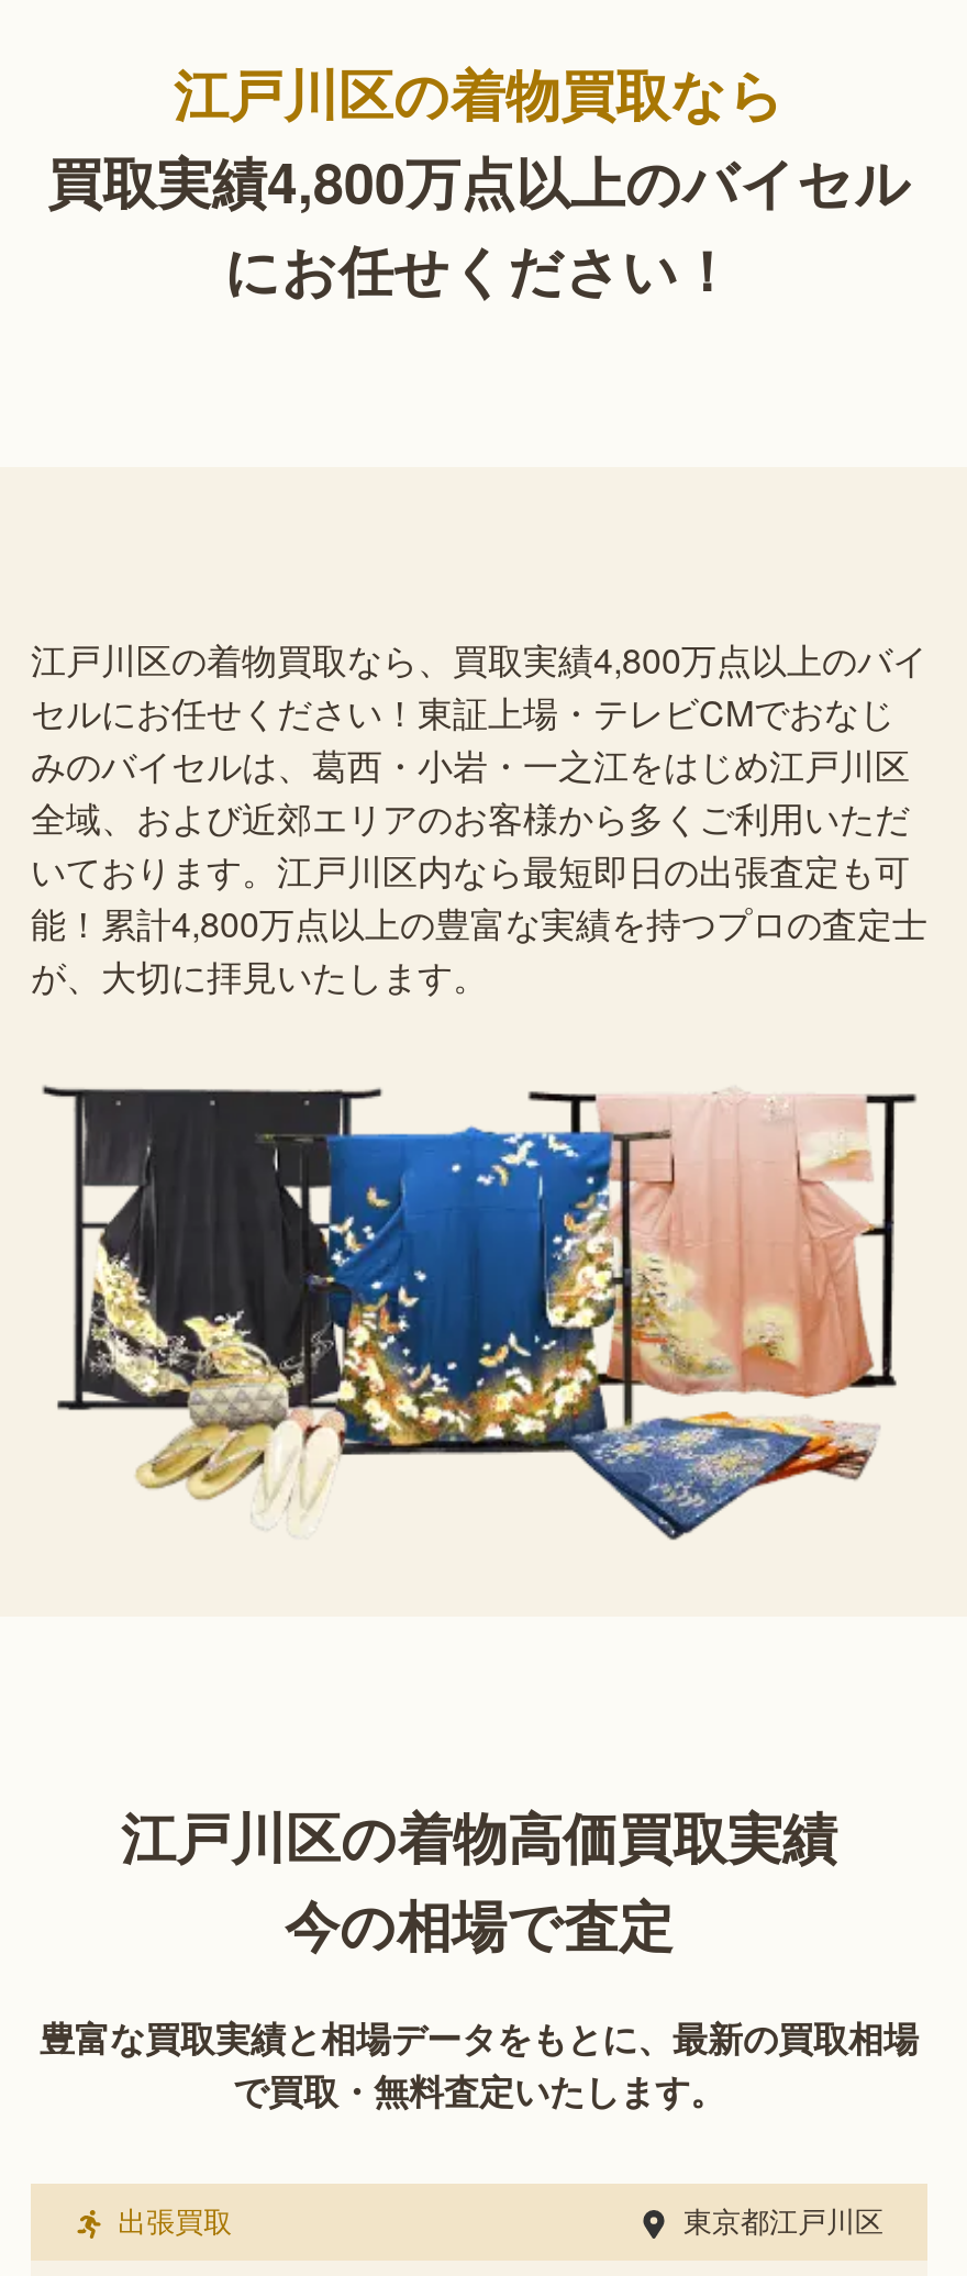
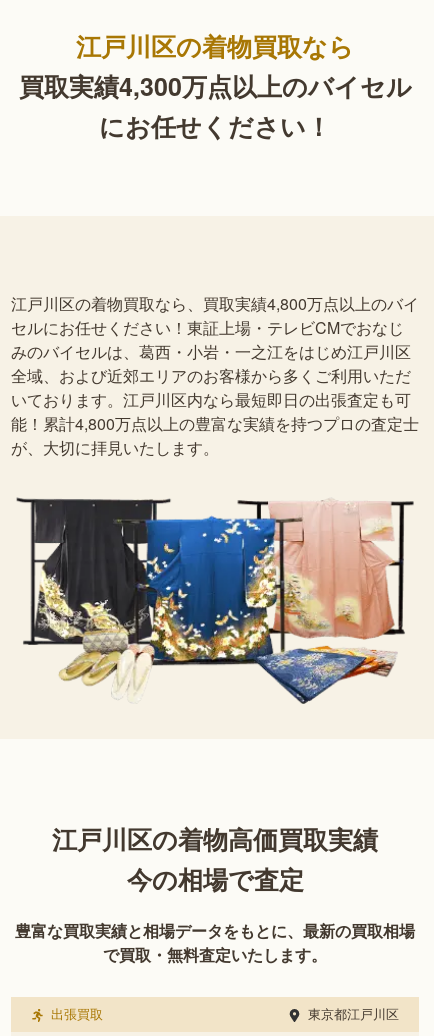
[47,141,911,220] 買取実績4,800万点以上のバイセル -> [18,68,411,104] 買取実績4,300万点以上のバイセル

